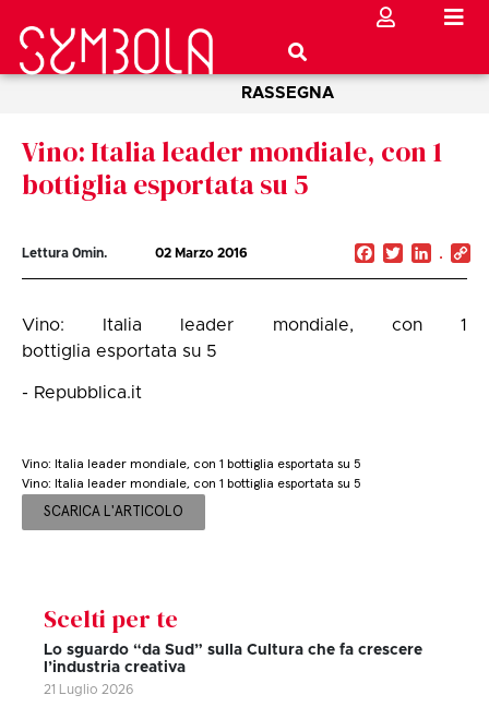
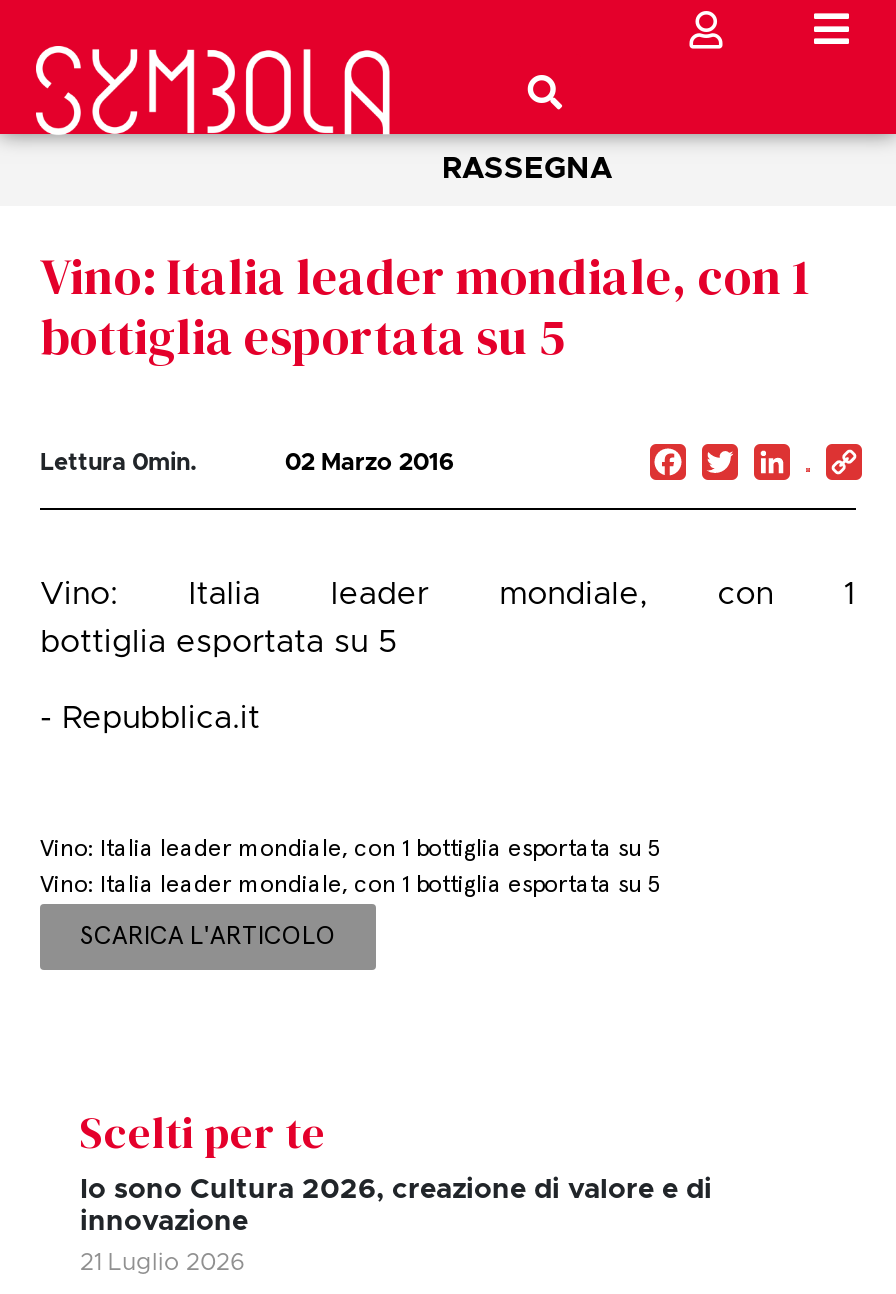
[44,642,422,675] Lo sguardo “da Sud” sulla Cultura che fa crescere | l’industria creativa -> [80,1176,712,1236] Io sono Cultura 2026, creazione di valore e di | innovazione

